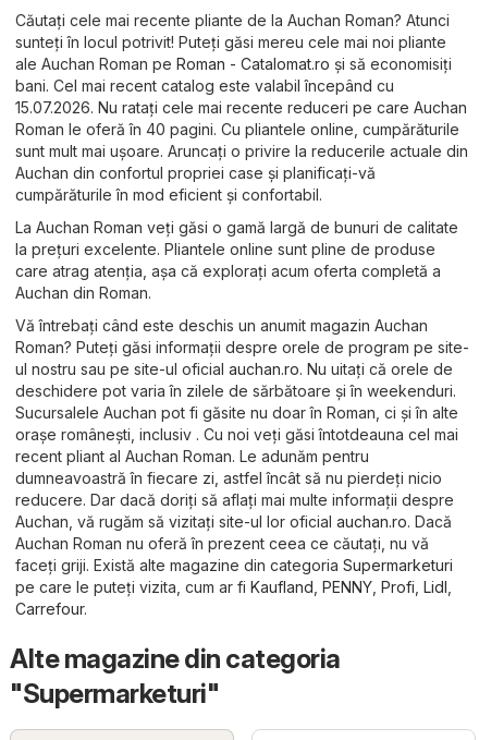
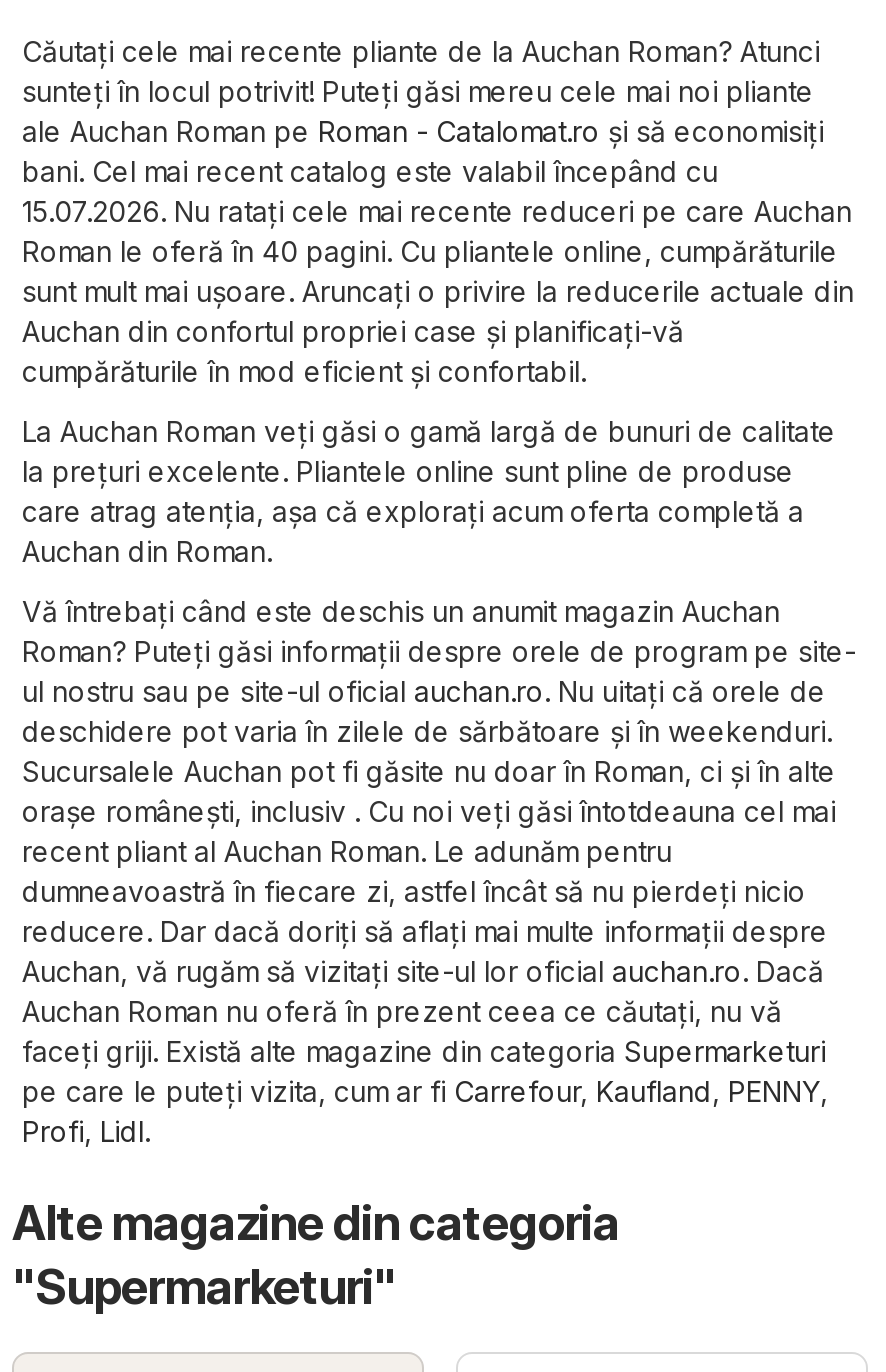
[15,578,452,618] pe care le puteți vizita, cum ar fi Kaufland, PENNY, Profi, Lidl, | Carrefour. -> [22,1073,828,1147] pe care le puteți vizita, cum ar fi Carrefour, Kaufland, PENNY, | Profi, Lidl.

